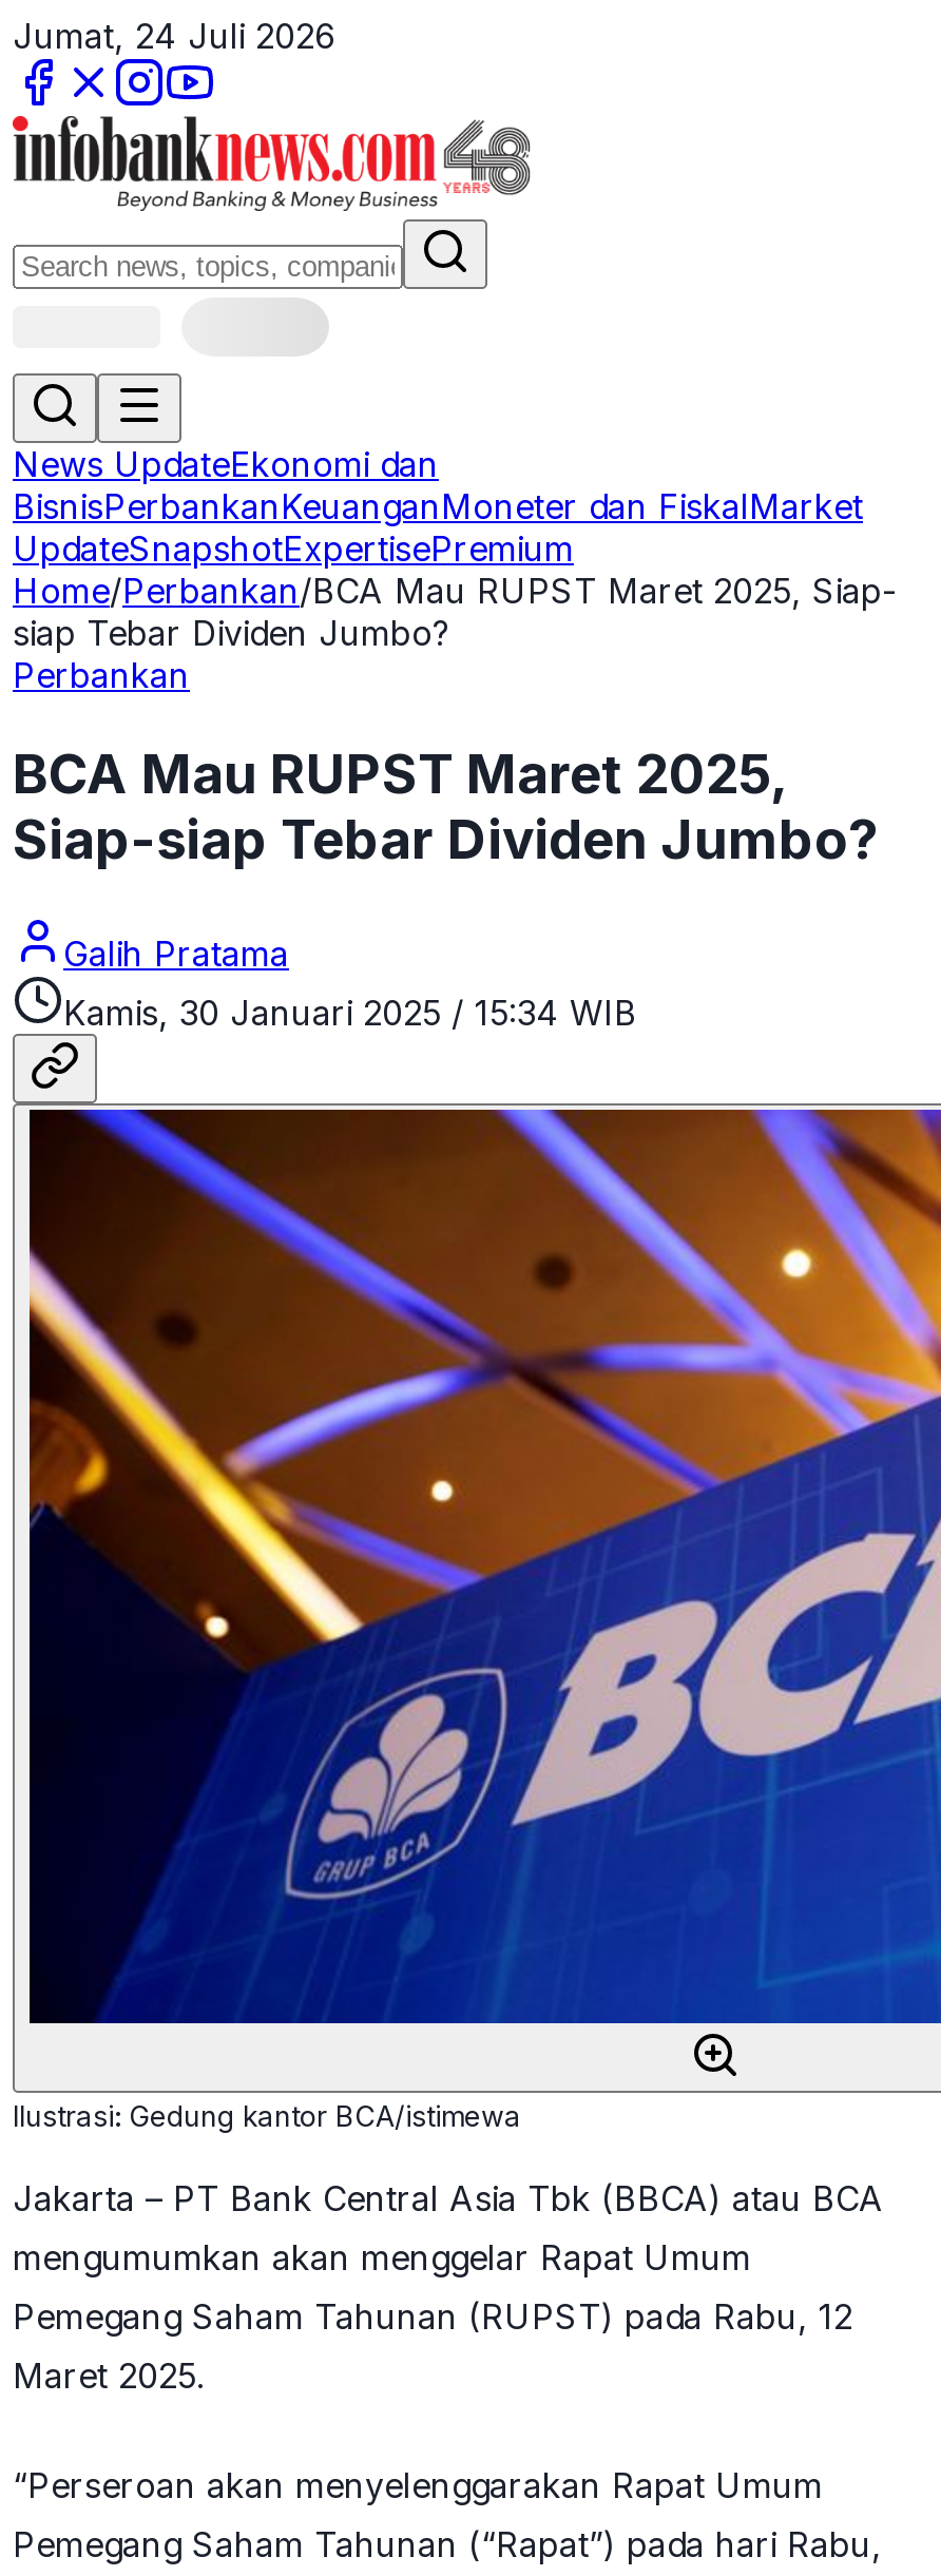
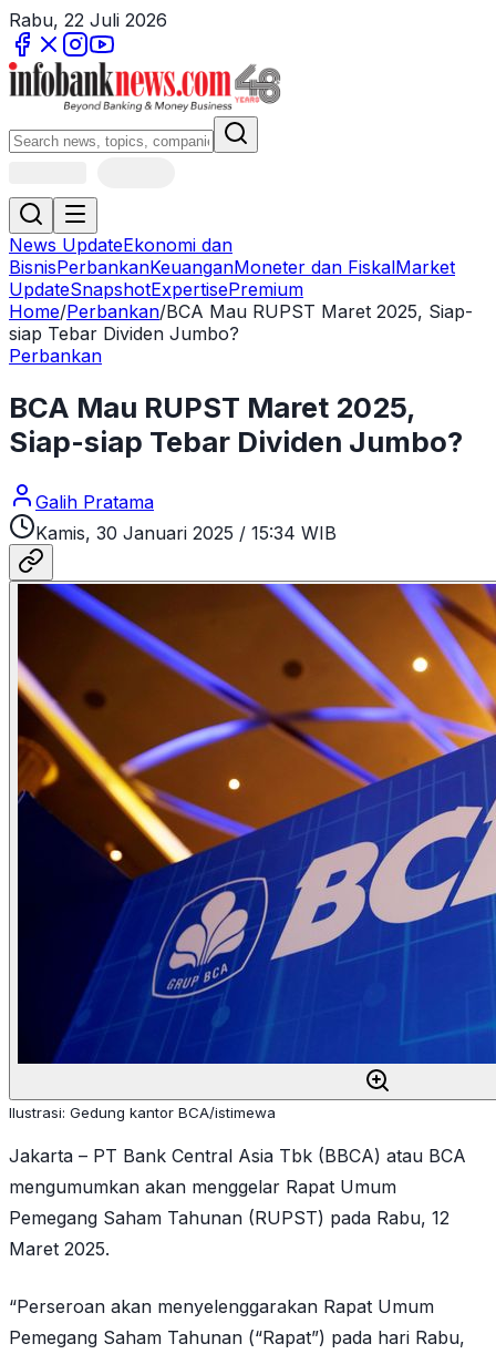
[13,15,335,57] Jumat, 24 Juli 2026 -> [9,9,167,31] Rabu, 22 Juli 2026

